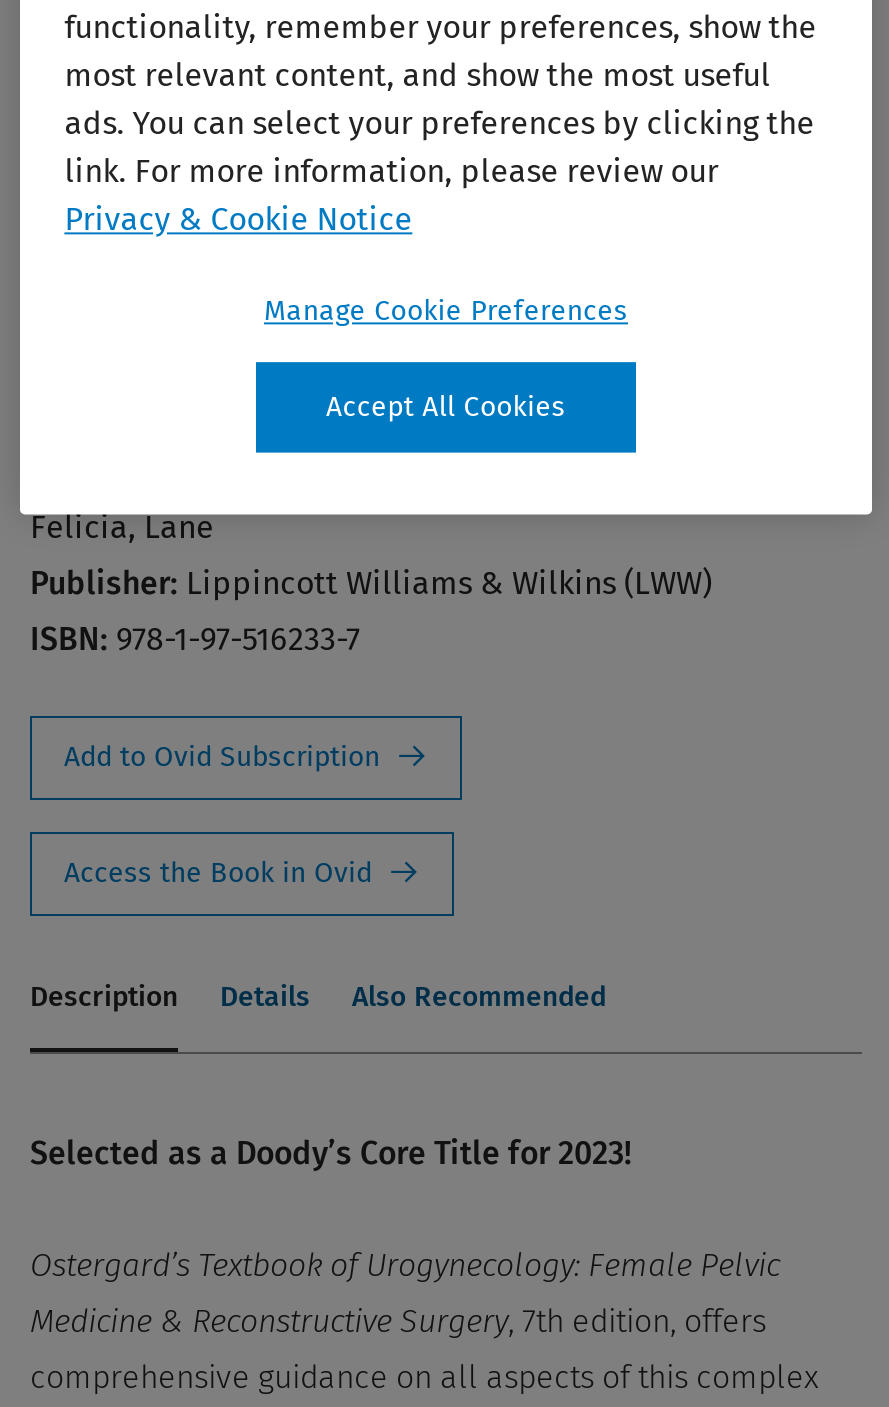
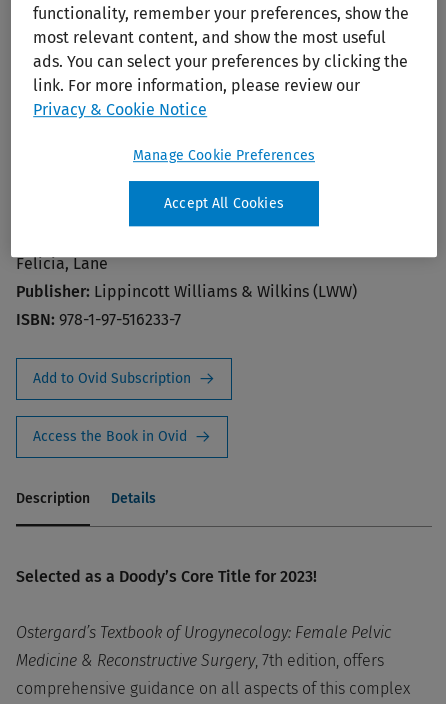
[352,980,606,1014] Also Recommended -> none

